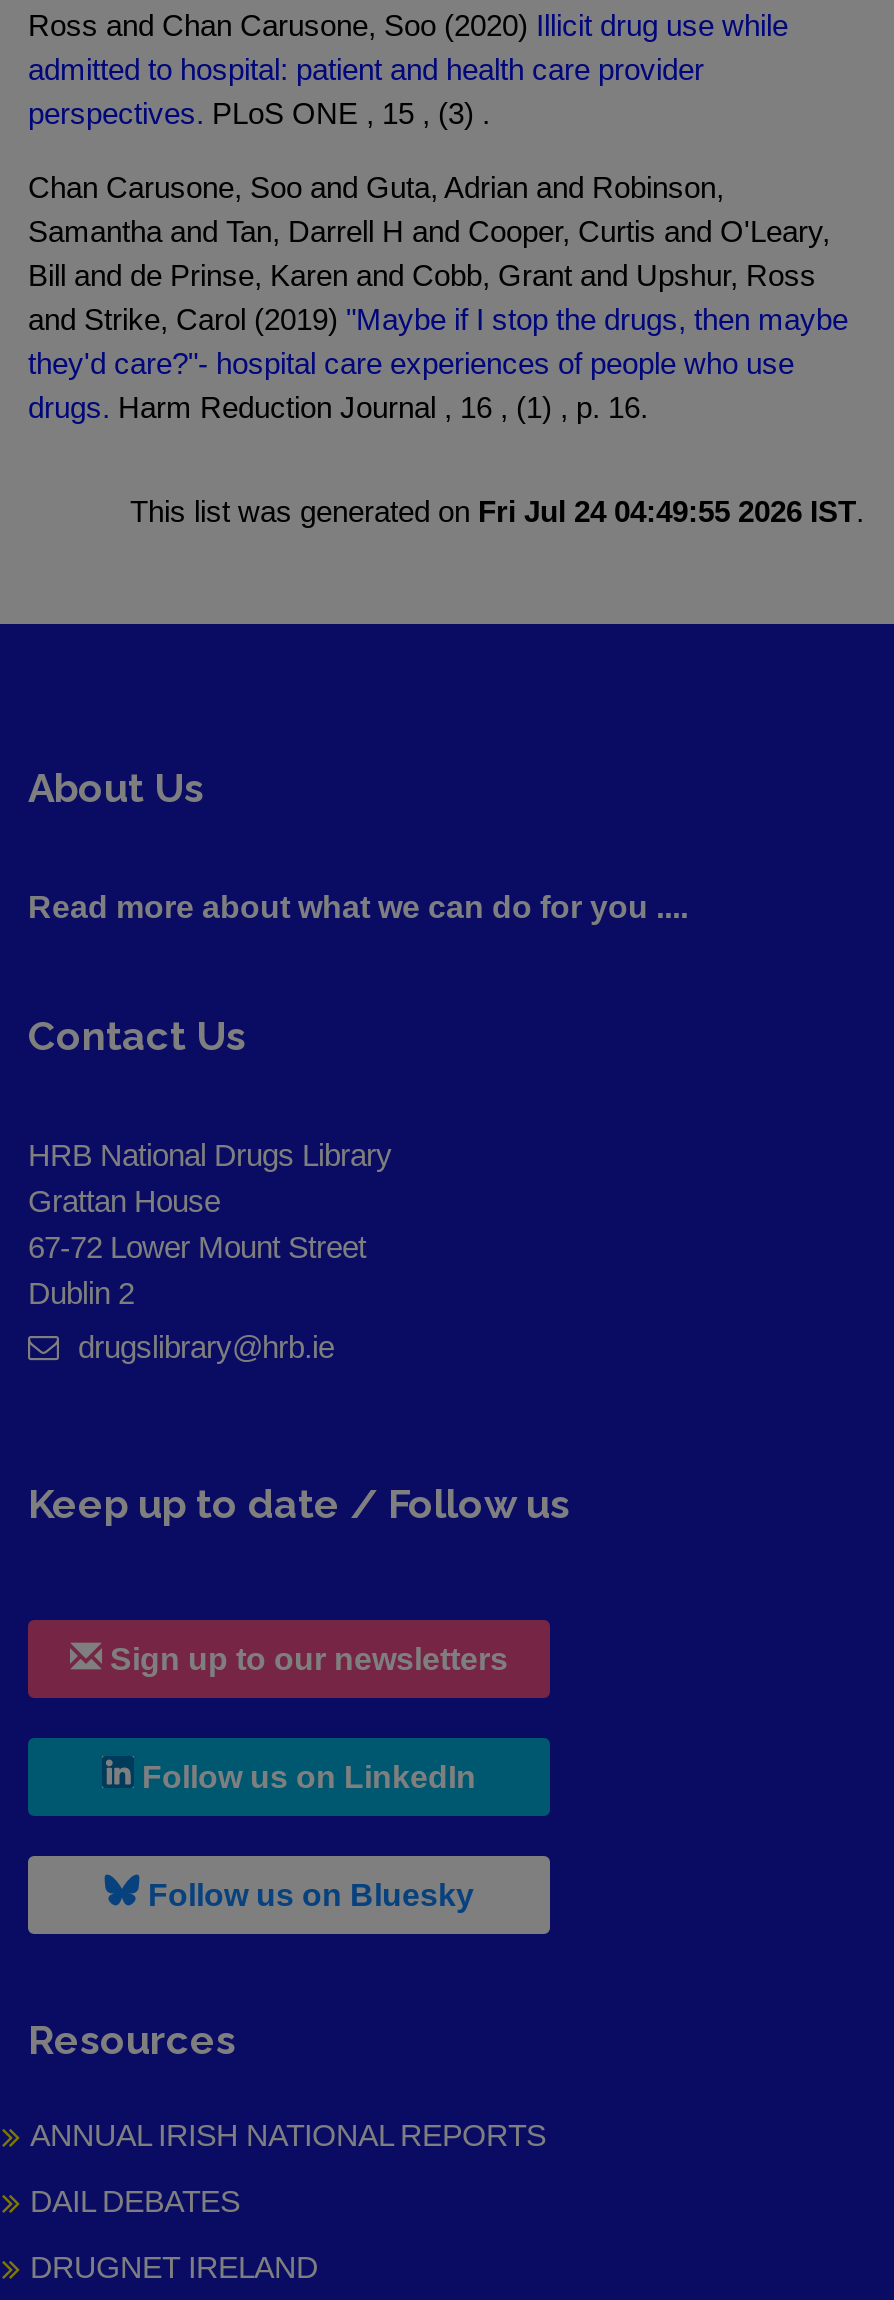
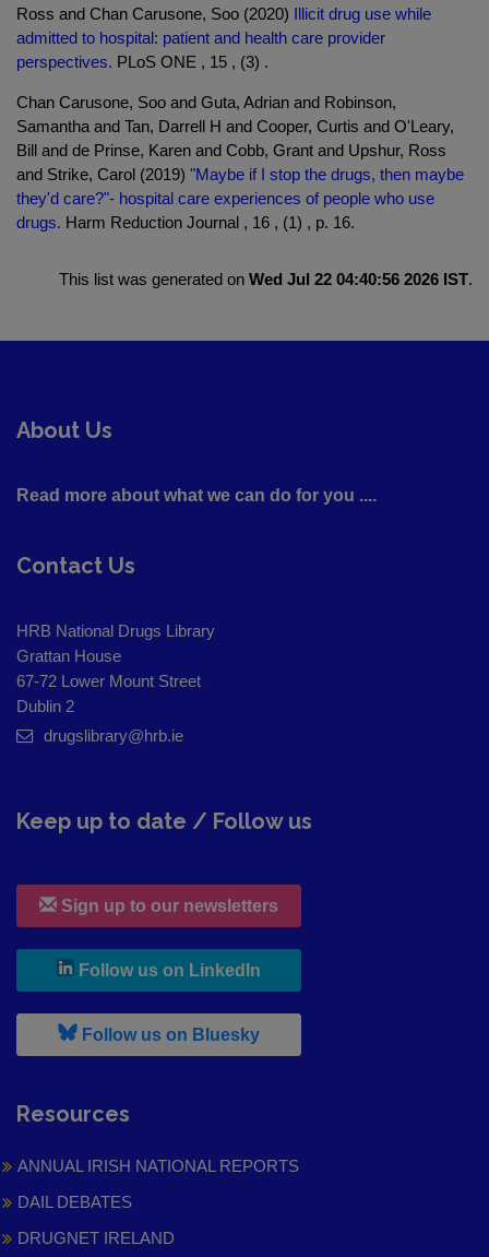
[130,494,864,528] This list was generated on Fri Jul 24 04:49:55 2026 IST. -> [59,270,473,288] This list was generated on Wed Jul 22 04:40:56 2026 IST.

